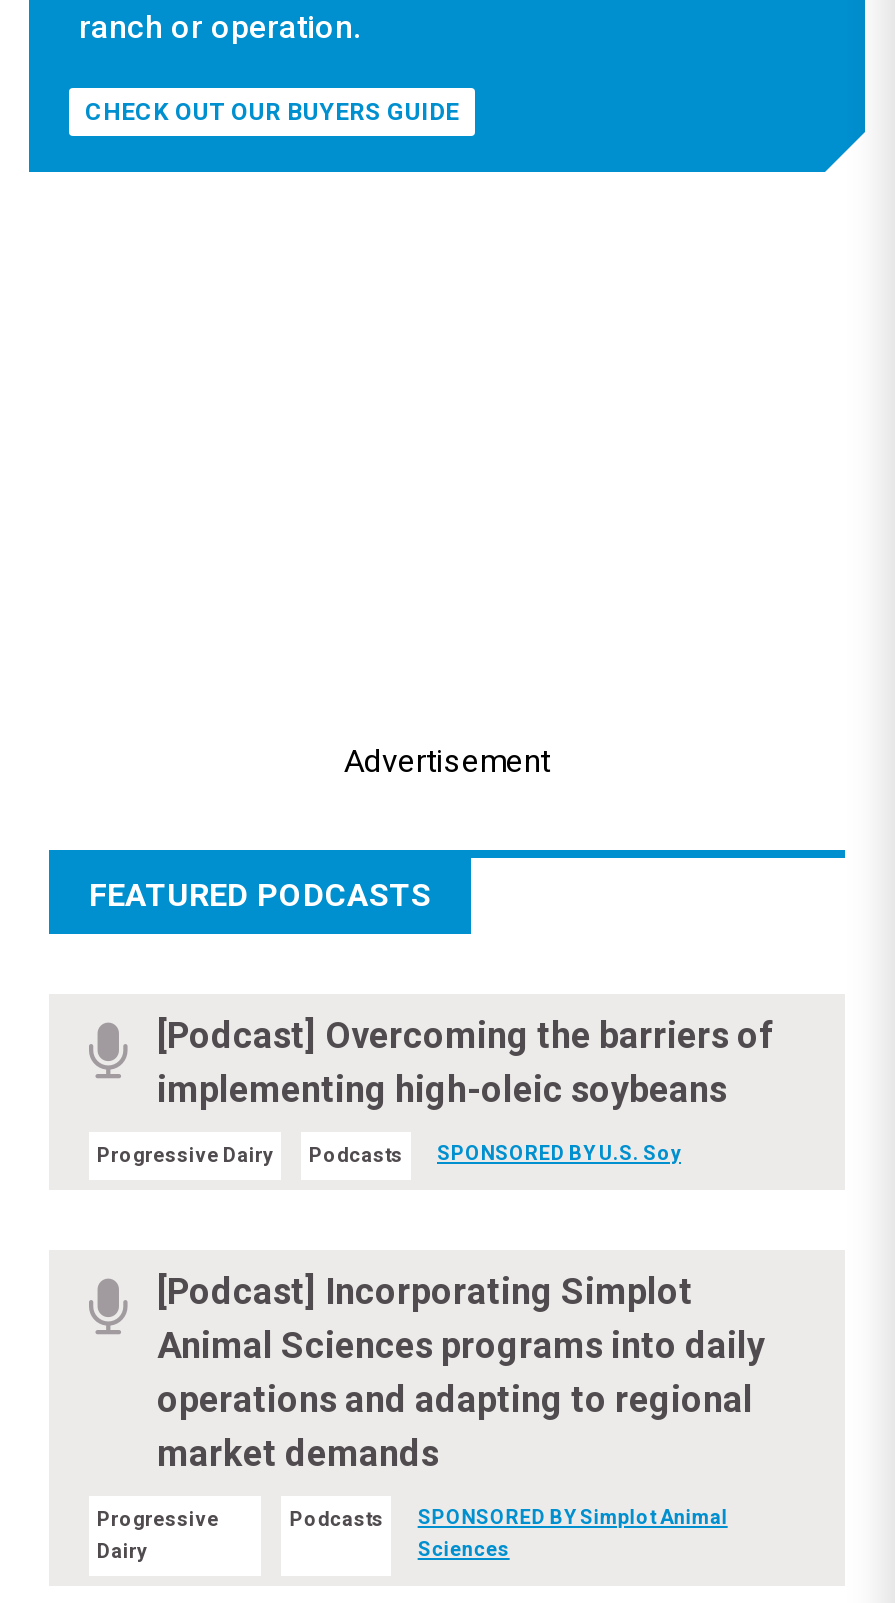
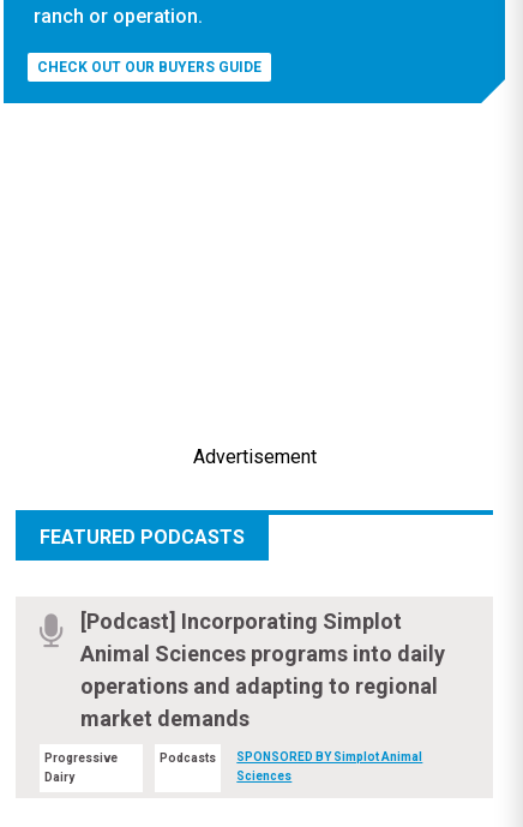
[97,1013,773,1165] [Podcast] Overcoming the barriers of | implementing high-oleic soybeans | Progressive Dairy | Podcasts | SPONSORED BY U.S. Soy -> none

